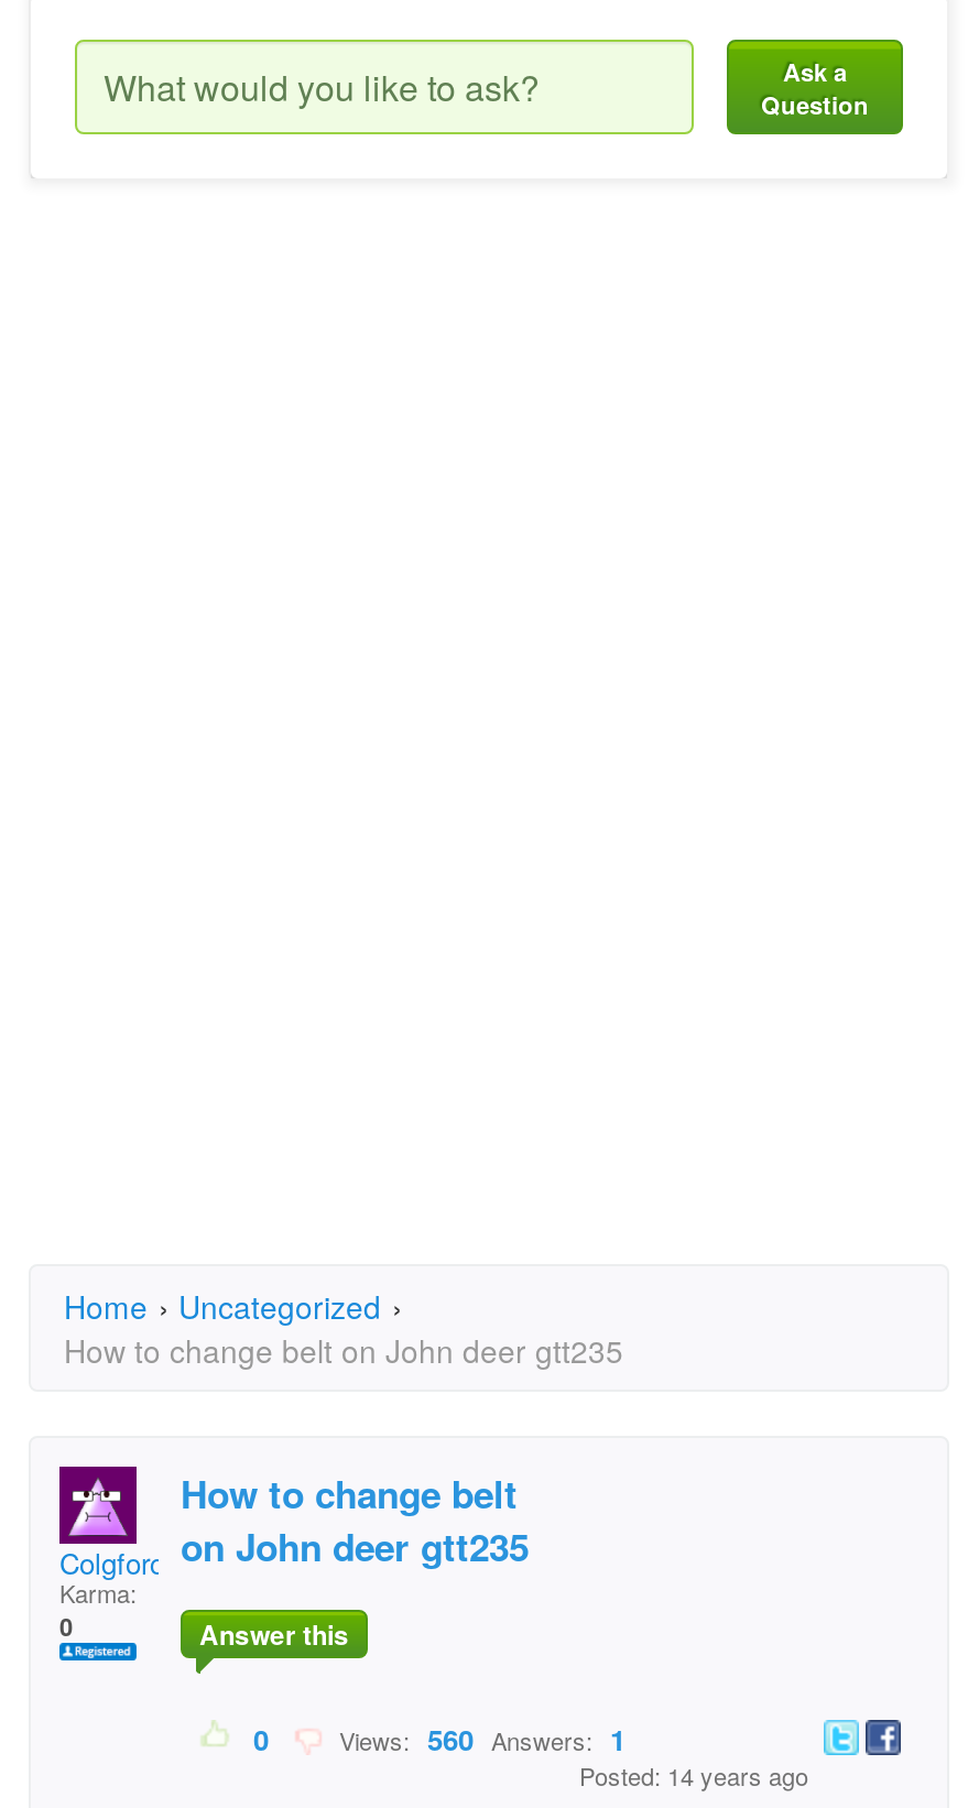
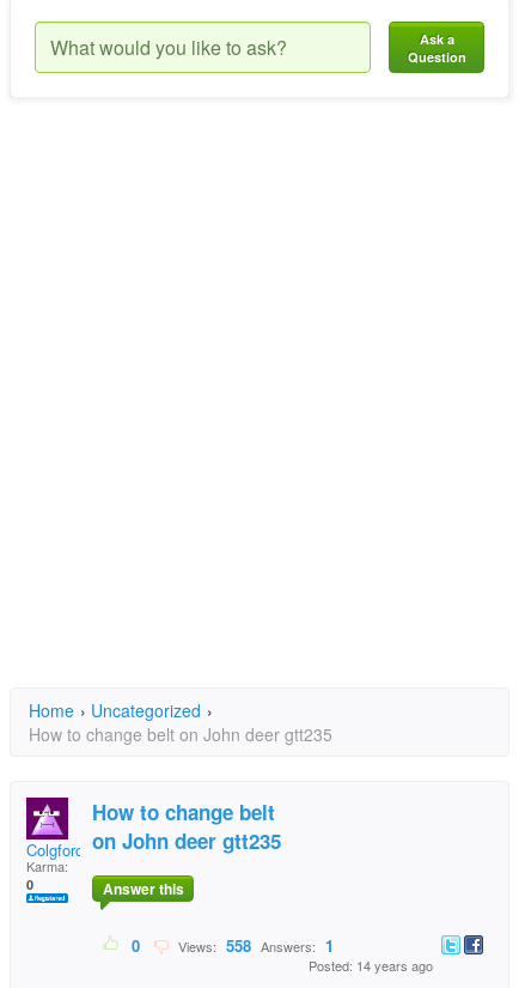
[326,1718,626,1760] Views: 560 Answers: 1 -> [171,934,334,957] Views: 558 Answers: 1

